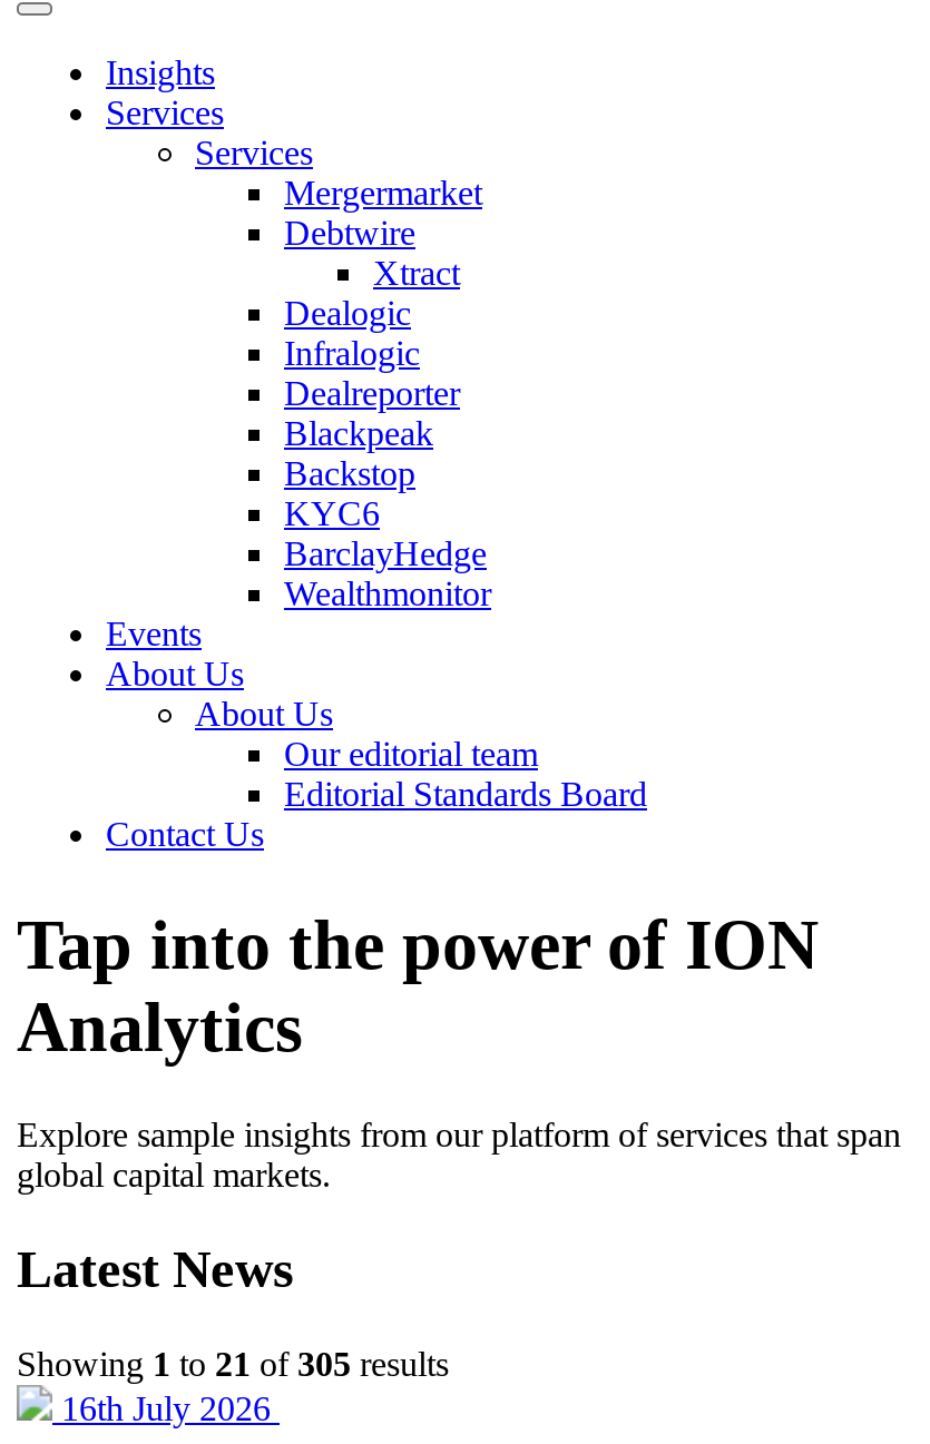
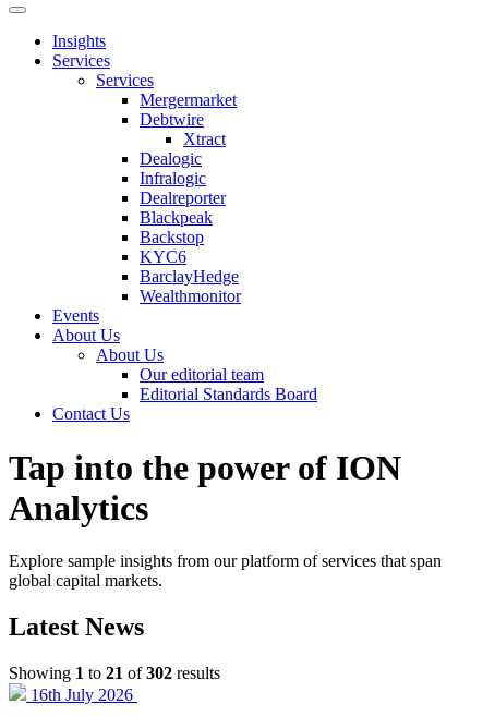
[17,1345,449,1383] Showing 1 to 21 of 305 results -> [9,664,220,682] Showing 1 to 21 of 302 results

